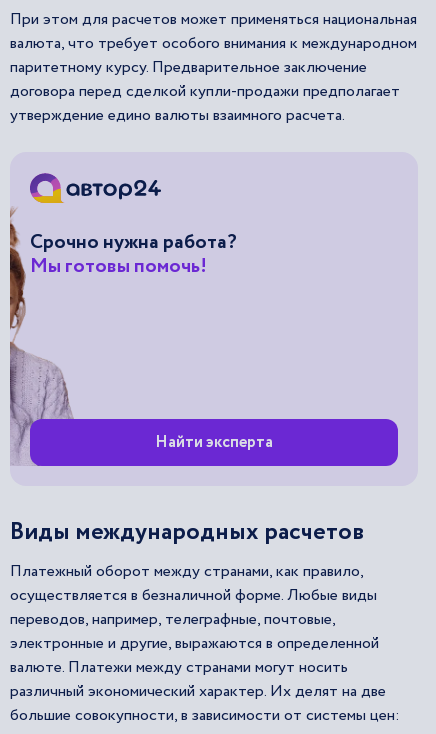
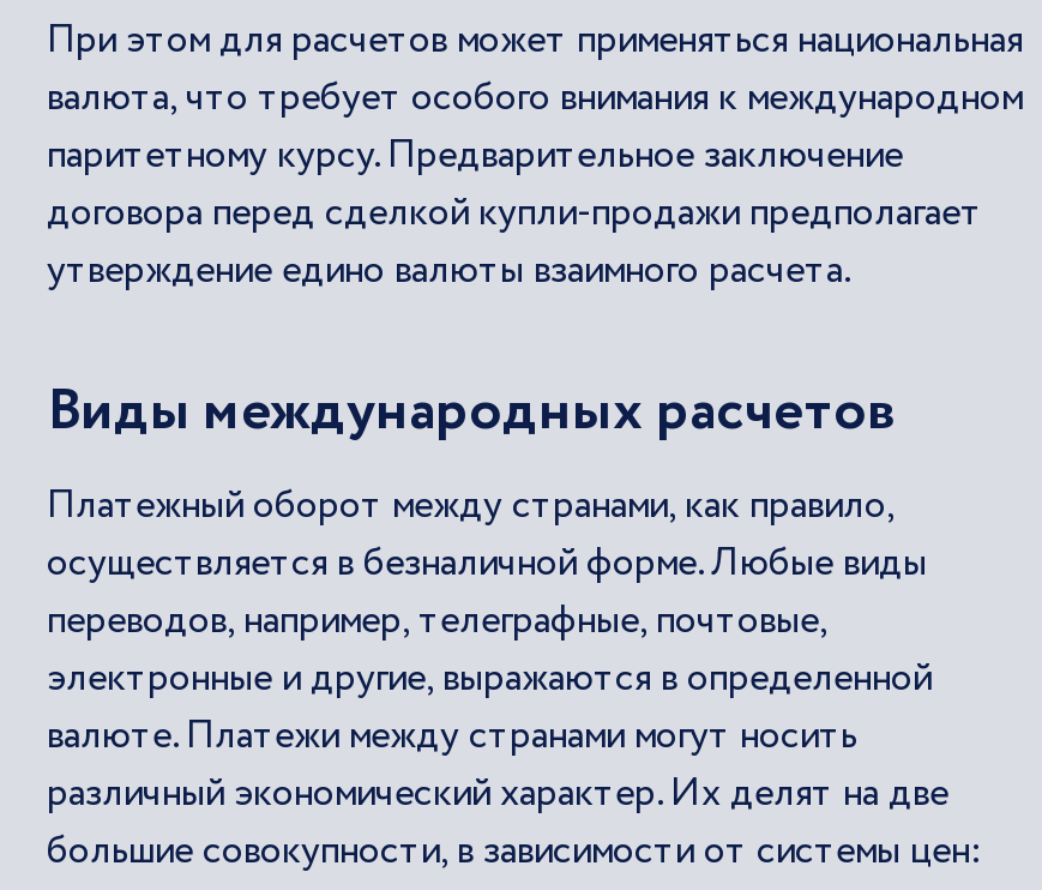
[9,171,400,468] [image] | Срочно нужна работа? | Мы готовы помочь! -> none
[155,431,273,454] Найти эксперта -> none

